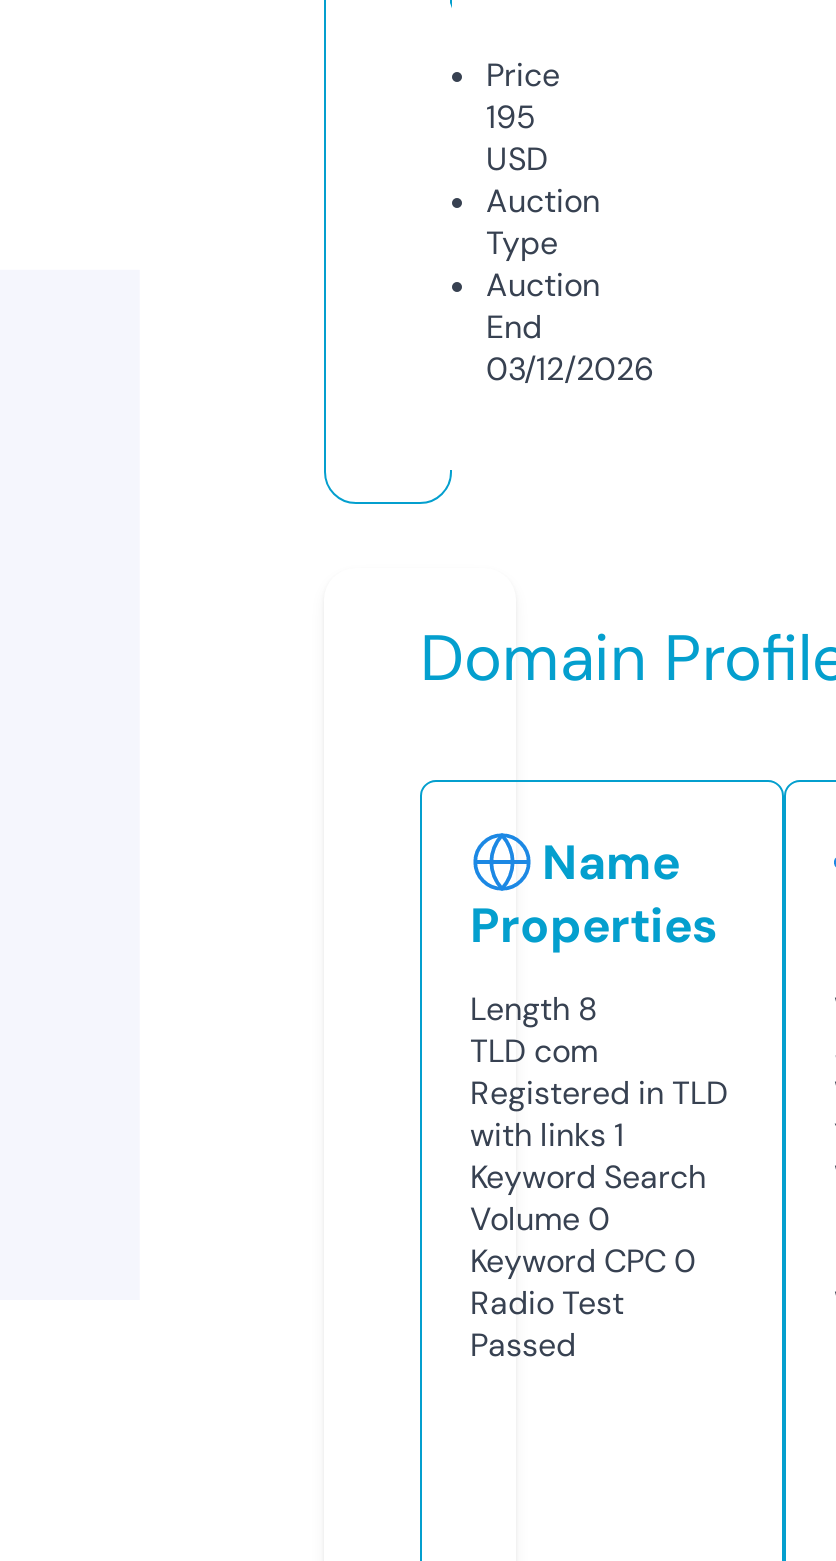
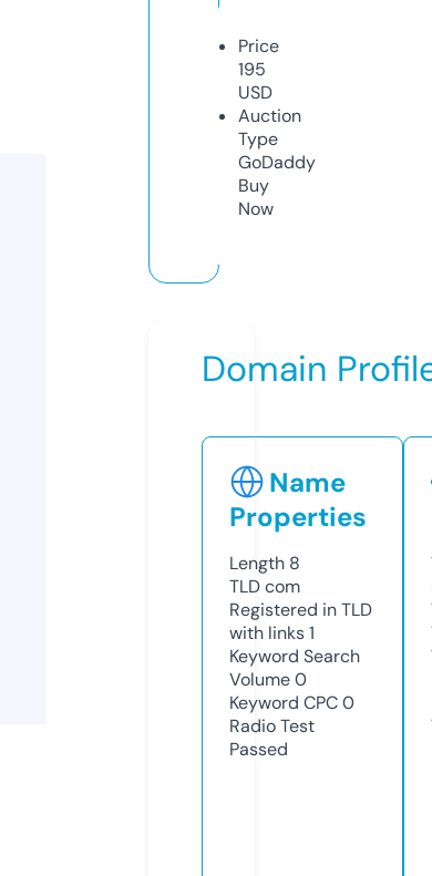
[486,264,654,390] Auction | End | 03/12/2026 -> [238,150,316,220] GoDaddy | Buy | Now

